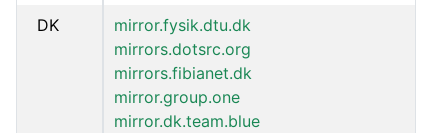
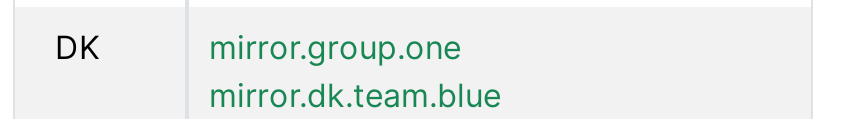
[114,15,252,83] mirror.fysik.dtu.dk | mirrors.dotsrc.org | mirrors.fibianet.dk -> none

